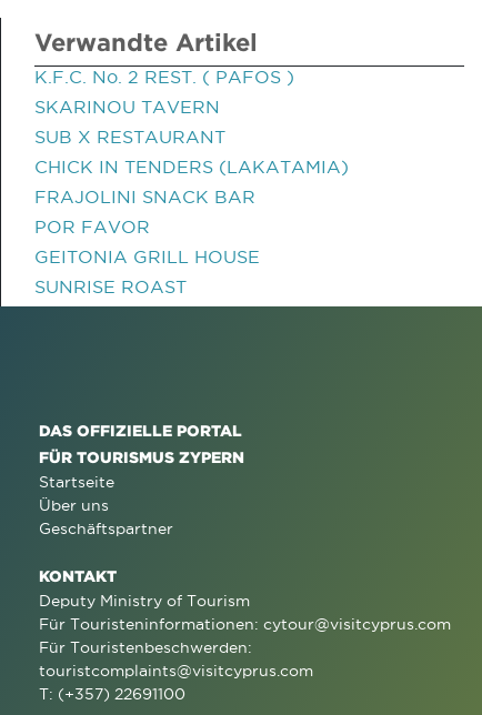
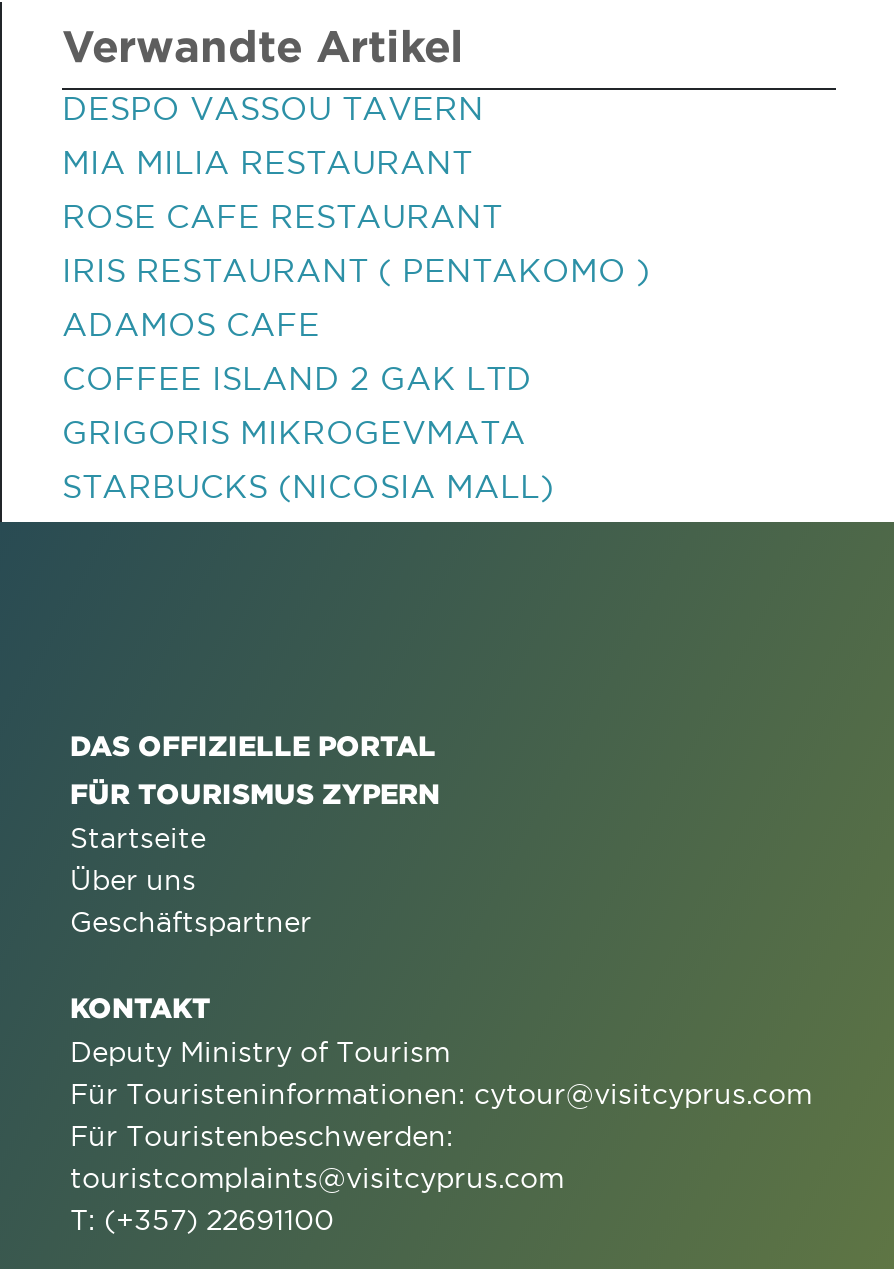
[34,67,294,87] K.F.C. No. 2 REST. ( PAFOS ) -> [62,90,484,126] DESPO VASSOU TAVERN
[34,97,220,117] SKARINOU TAVERN -> [62,144,472,180] MIA MILIA RESTAURANT
[34,127,225,147] SUB X RESTAURANT -> [62,198,502,234] ROSE CAFE RESTAURANT
[34,157,349,177] CHICK IN TENDERS (LAKATAMIA) -> [62,252,650,288] IRIS RESTAURANT ( PENTAKOMO )
[34,187,255,207] FRAJOLINI SNACK BAR -> [62,306,320,342] ADAMOS CAFE
[34,216,150,236] POR FAVOR -> [62,360,532,396] COFFEE ISLAND 2 GAK LTD
[34,246,260,266] GEITONIA GRILL HOUSE -> [62,414,526,450] GRIGORIS MIKROGEVMATA
[34,276,187,296] SUNRISE ROAST -> [62,468,554,504] STARBUCKS (NICOSIA MALL)

